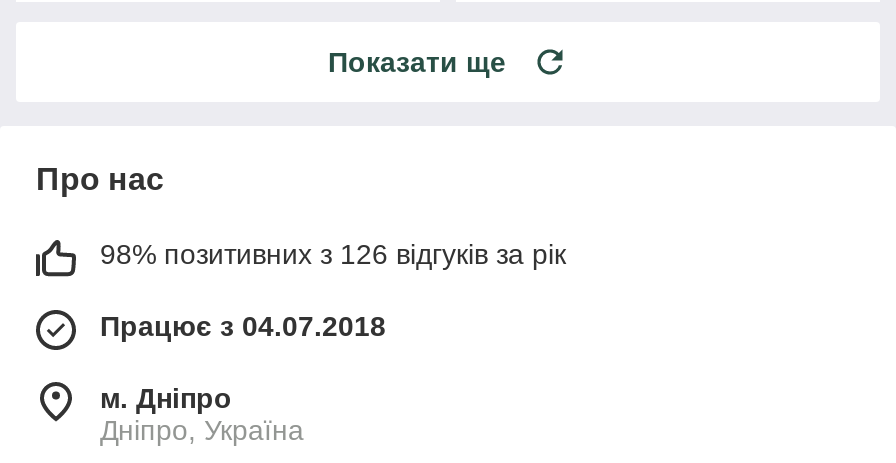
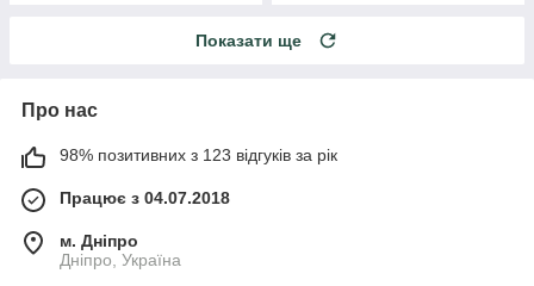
[100,238,566,270] 98% позитивних з 126 відгуків за рік -> [60,145,337,164] 98% позитивних з 123 відгуків за рік

